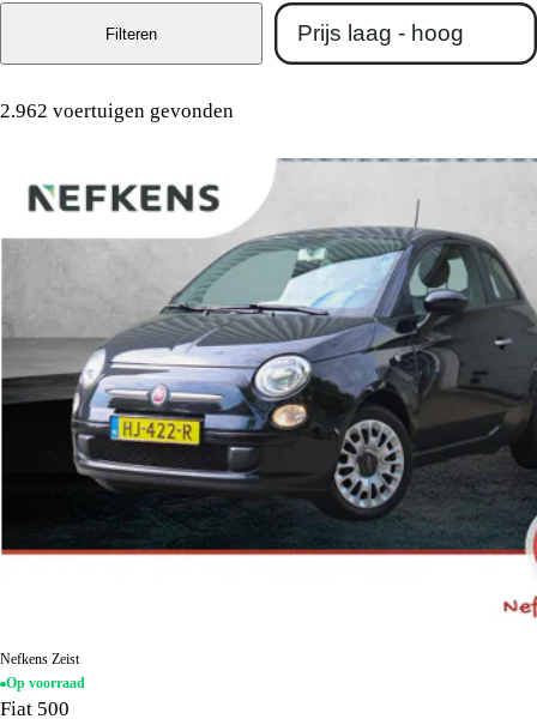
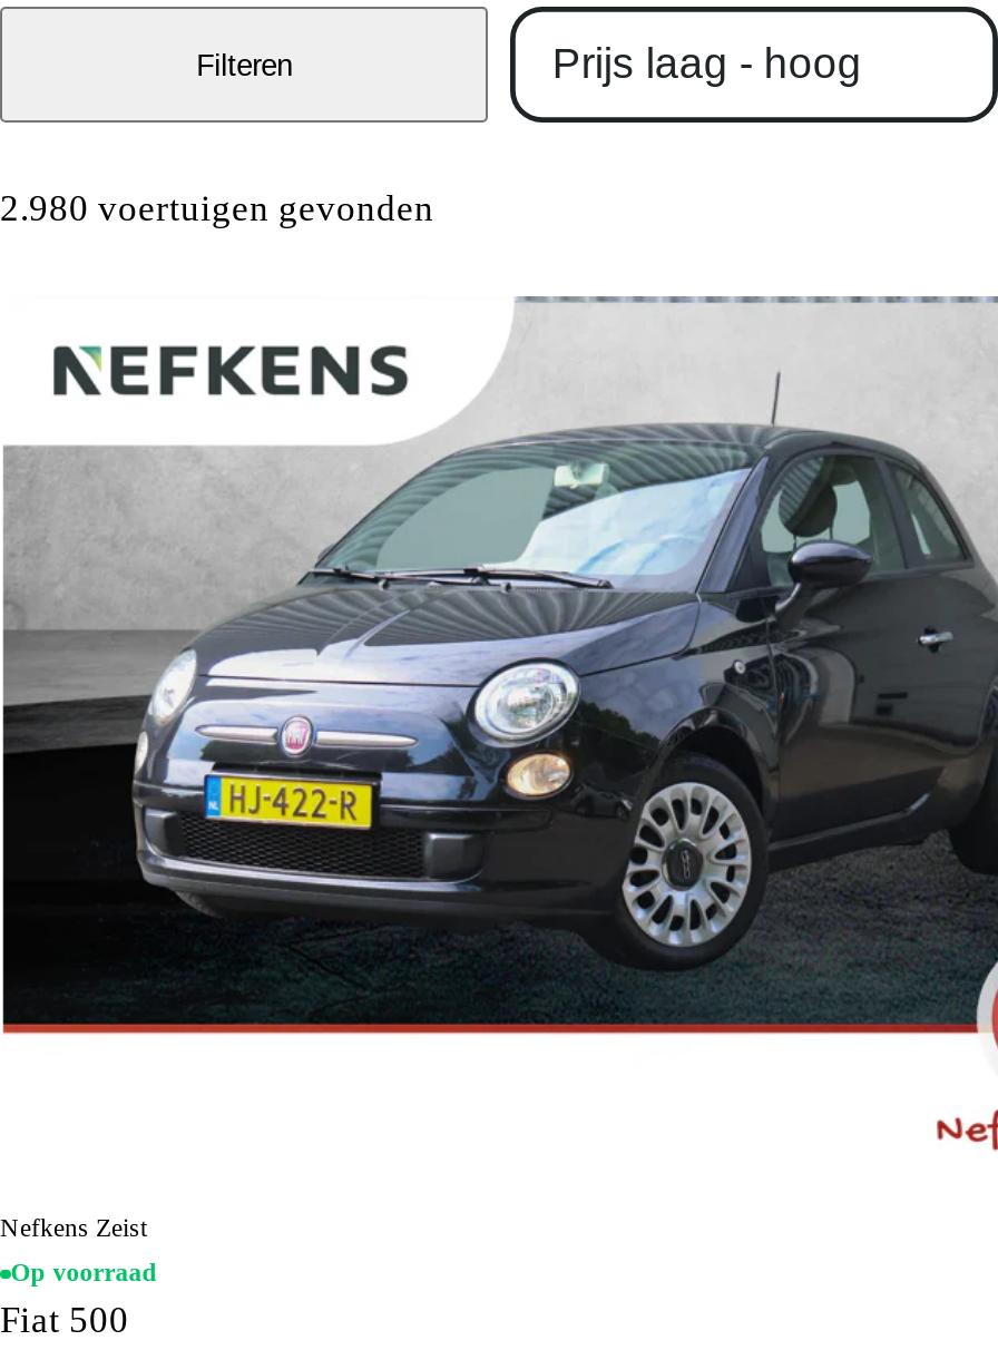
[0,99,234,122] 2.962 voertuigen gevonden -> [0,187,434,229] 2.980 voertuigen gevonden

